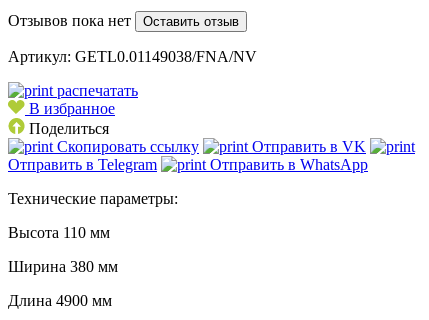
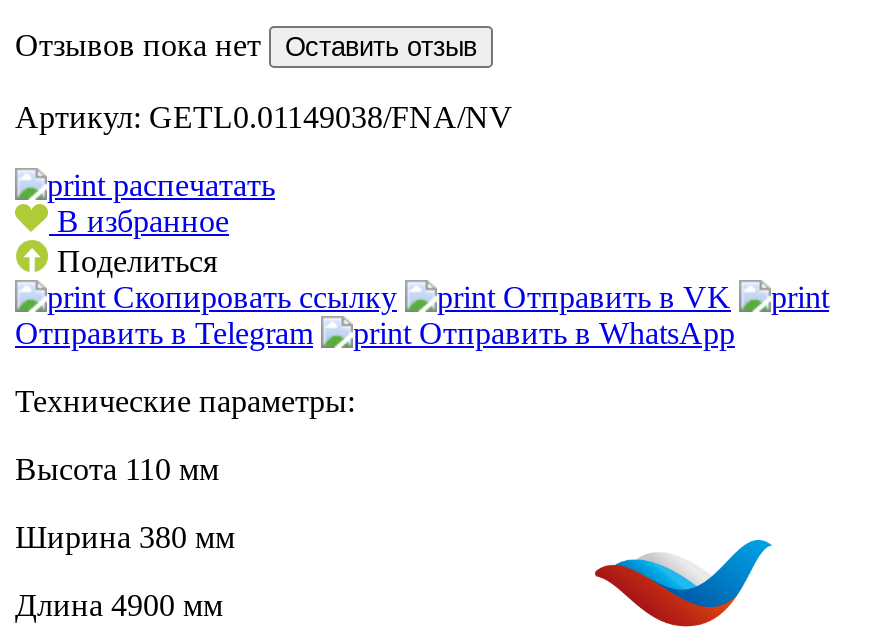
none -> [593,538,773,628] [image]

